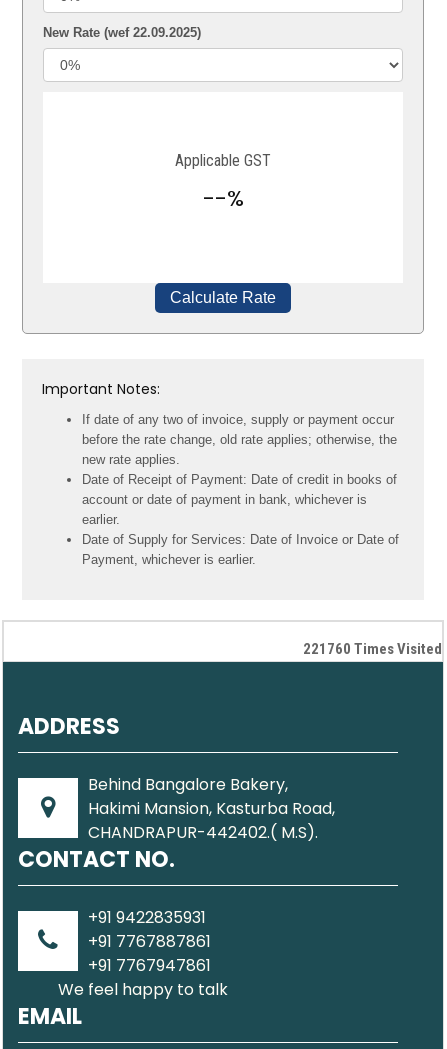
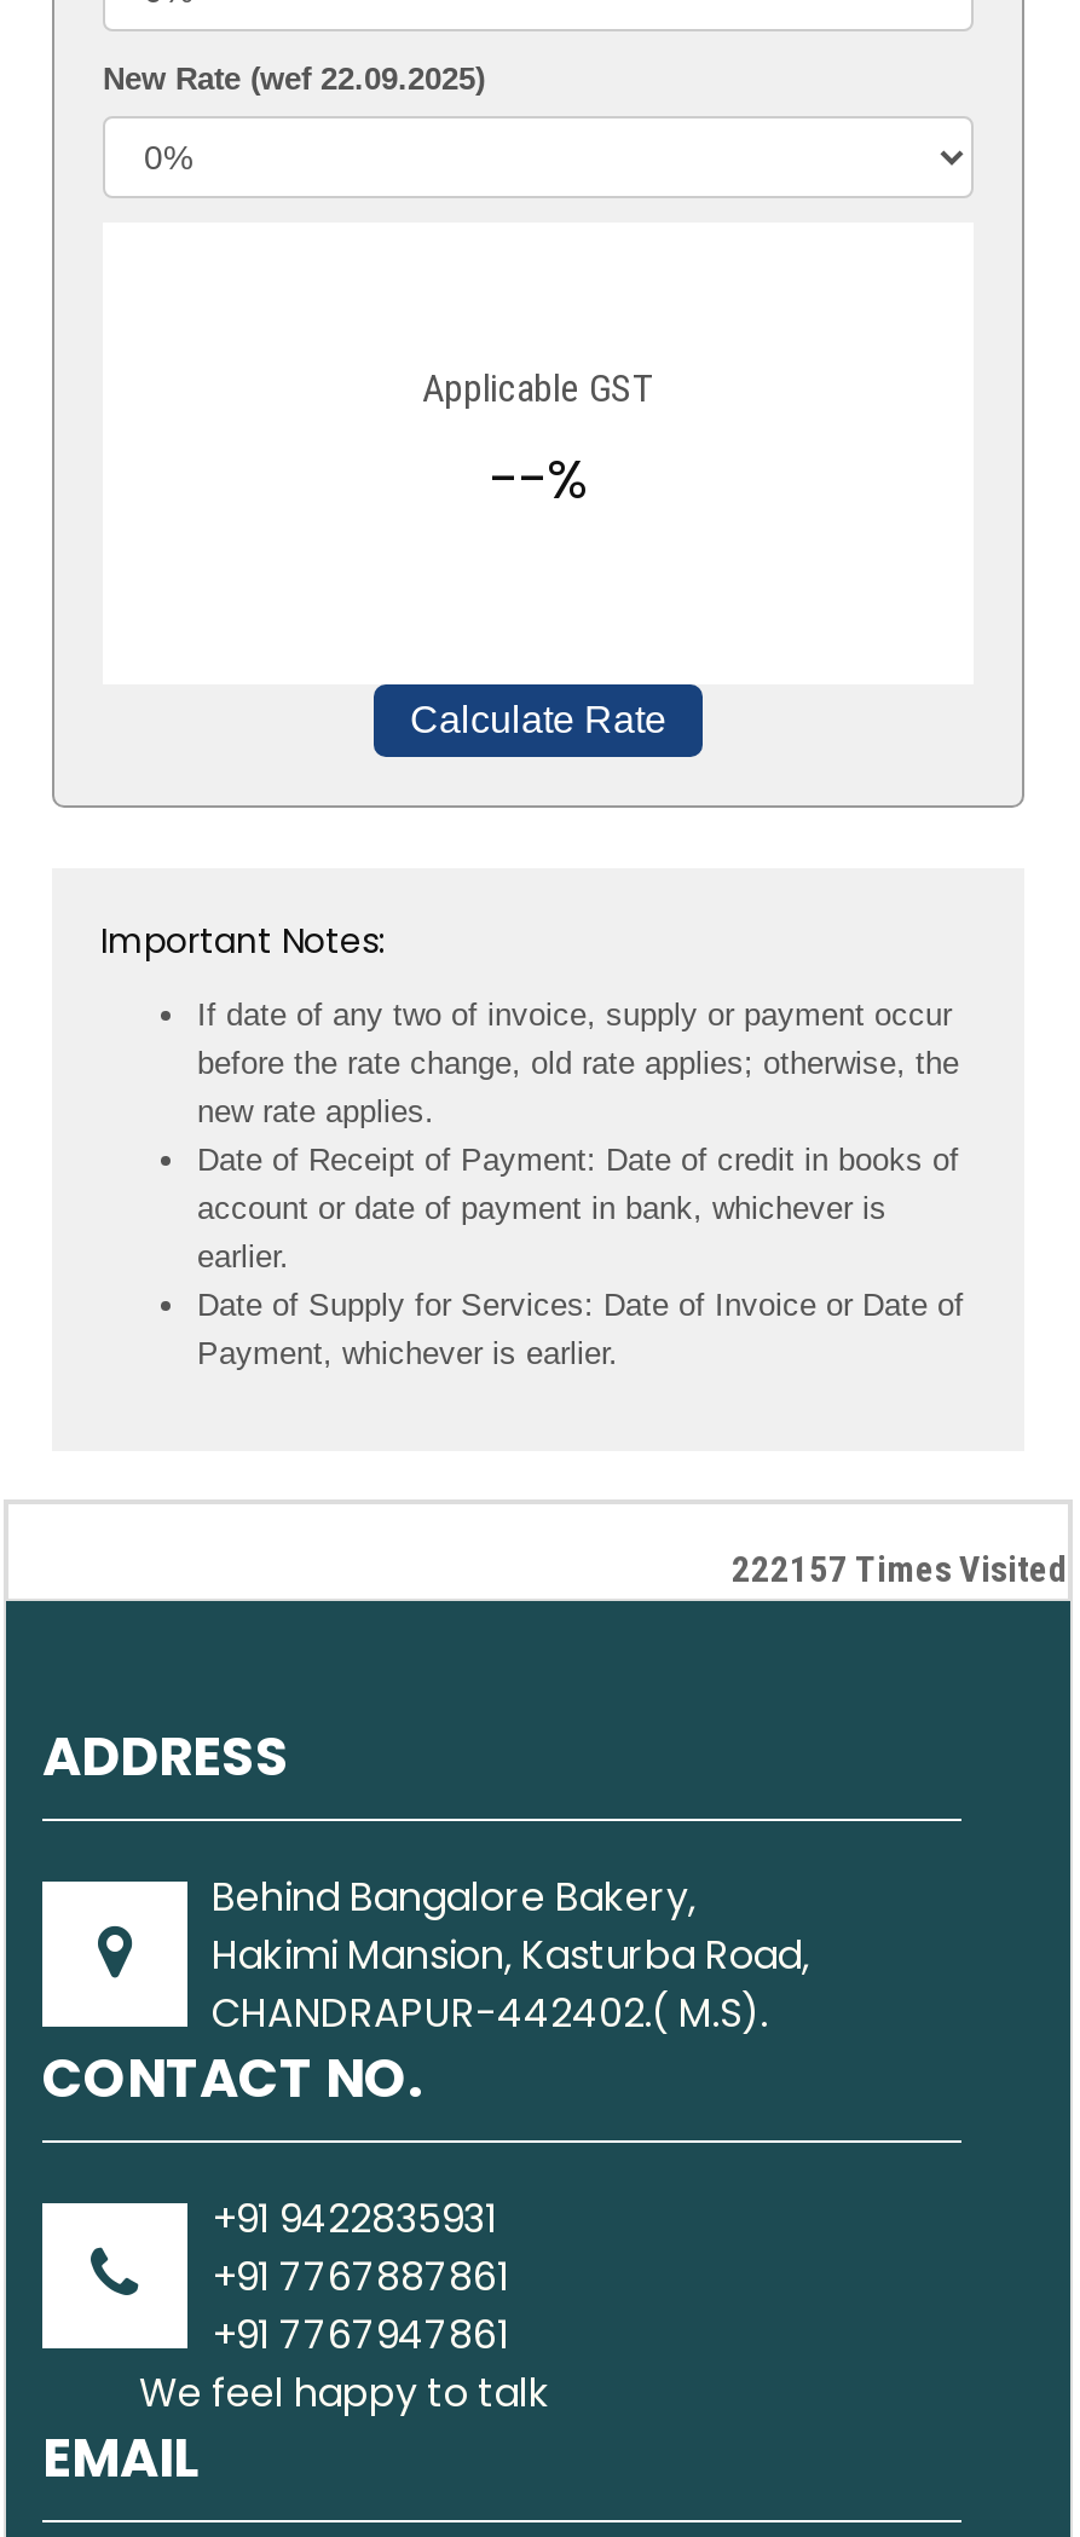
[303,640,442,658] 221760 Times Visited -> [732,1548,1068,1591] 222157 Times Visited

